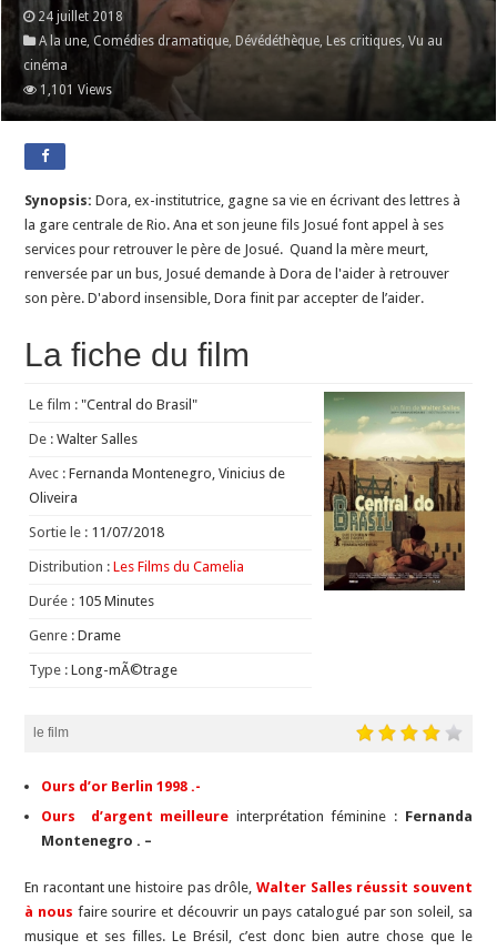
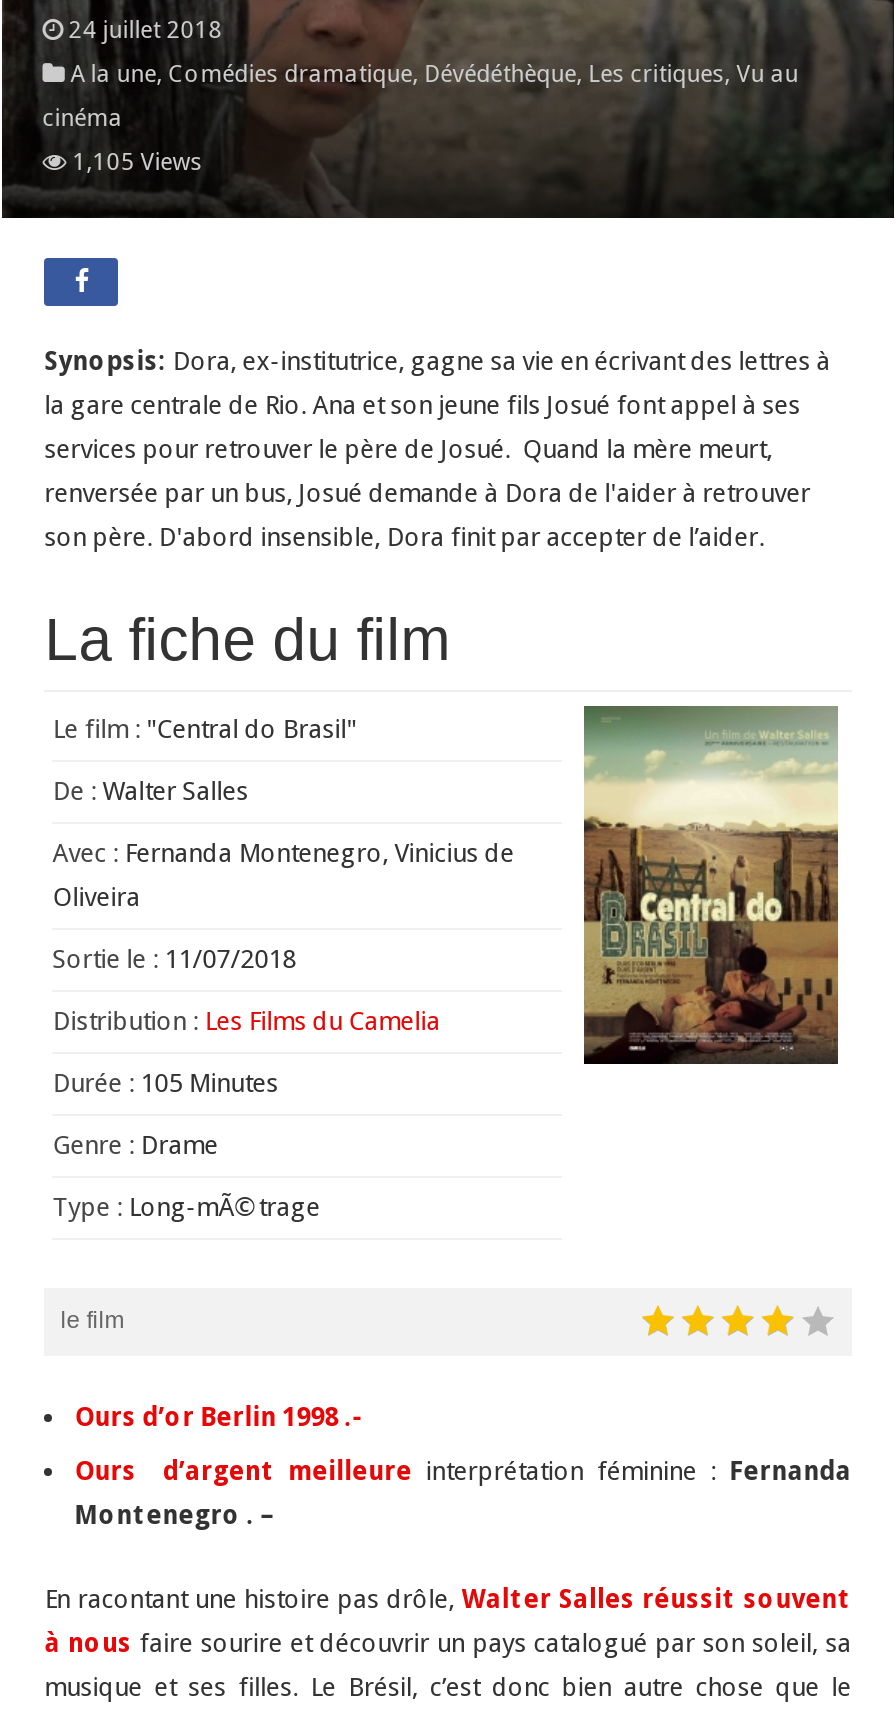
[40,82,112,98] 1,101 Views -> [72,148,202,176] 1,105 Views

